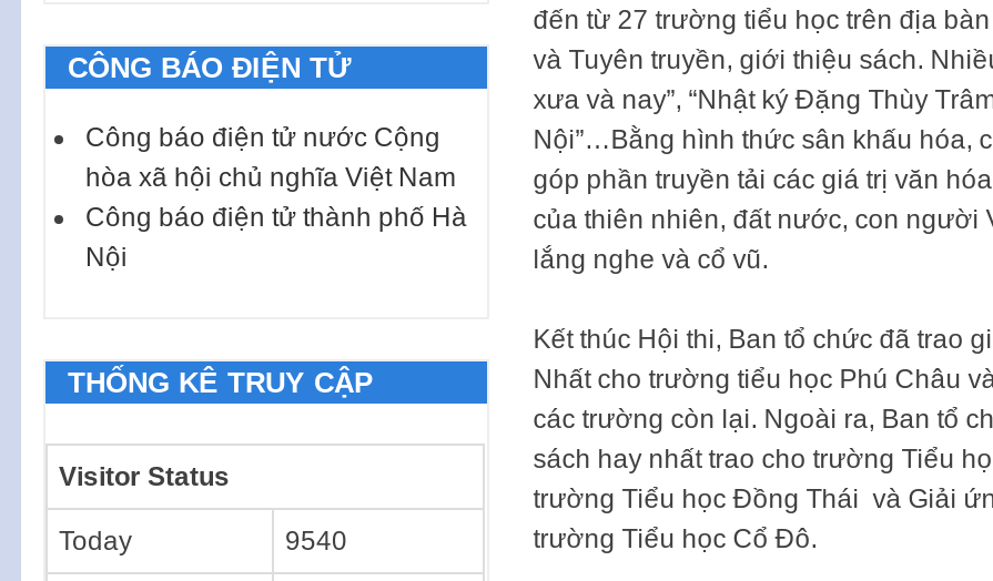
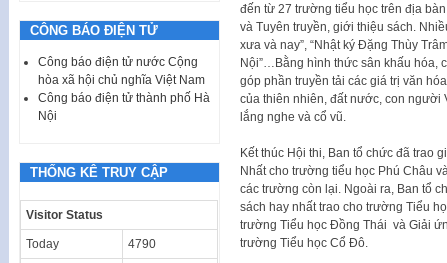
[285,525,347,556] 9540 -> [128,237,156,251] 4790

